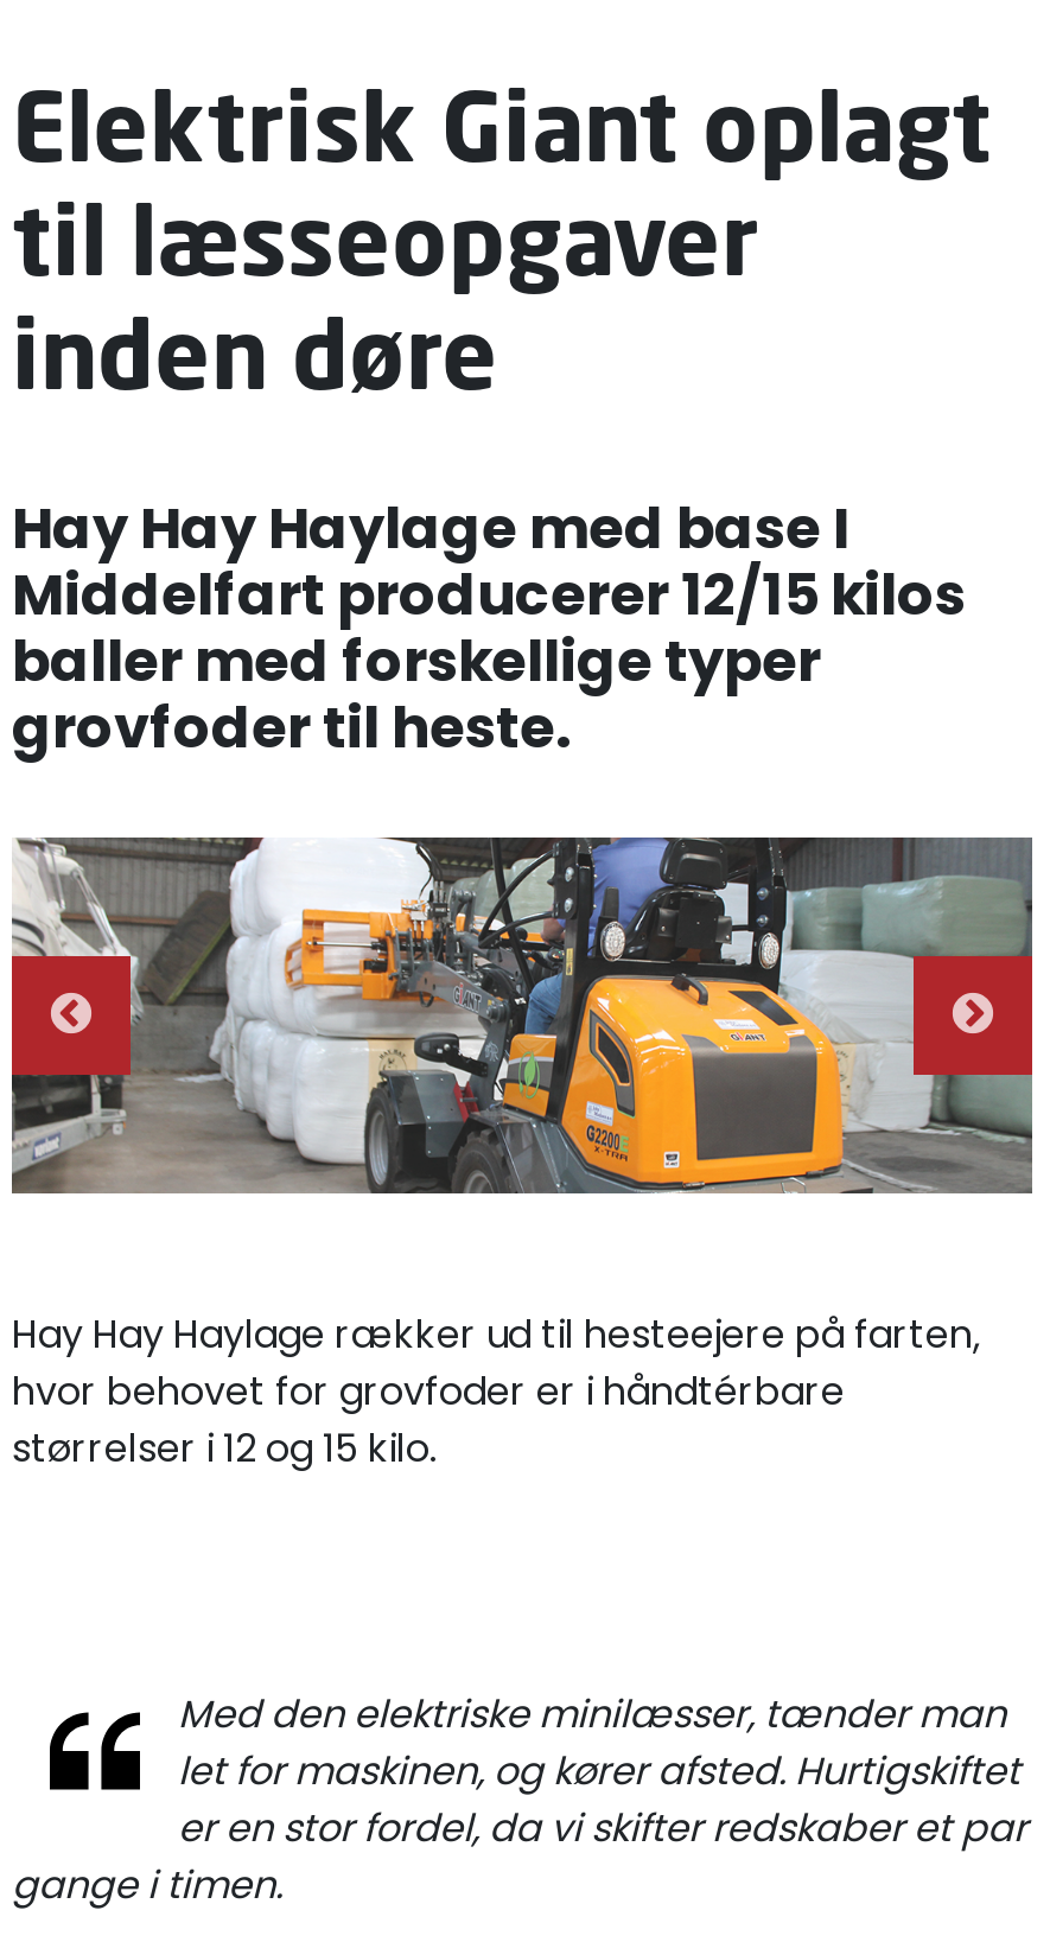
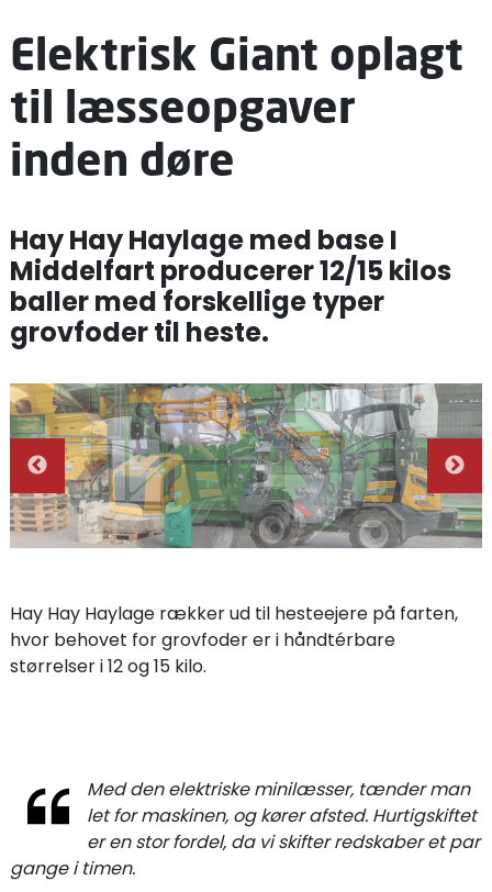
[12,835,1032,1193] [image] -> [9,382,482,548] [image]

